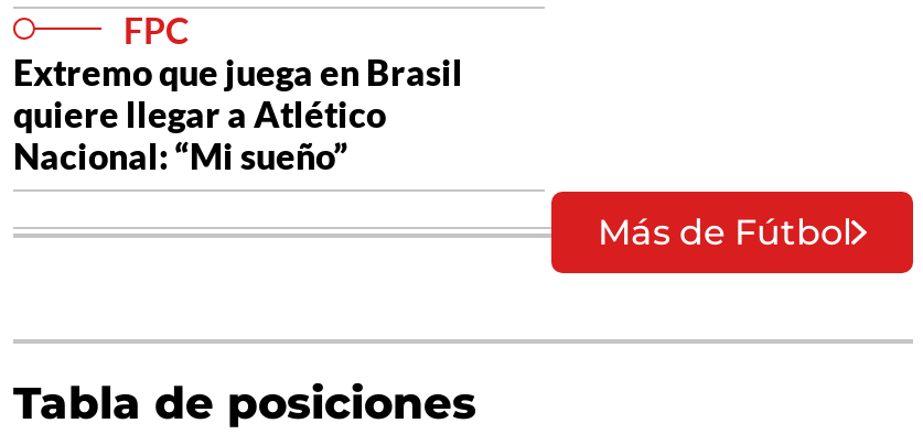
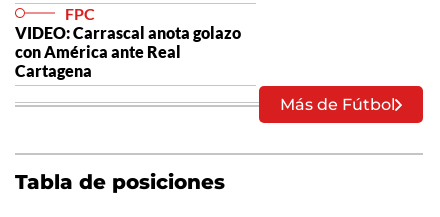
[13,50,463,176] Extremo que juega en Brasil | quiere llegar a Atlético | Nacional: “Mi sueño” -> [15,23,241,80] VIDEO: Carrascal anota golazo | con América ante Real | Cartagena

